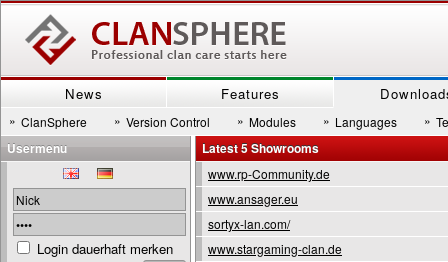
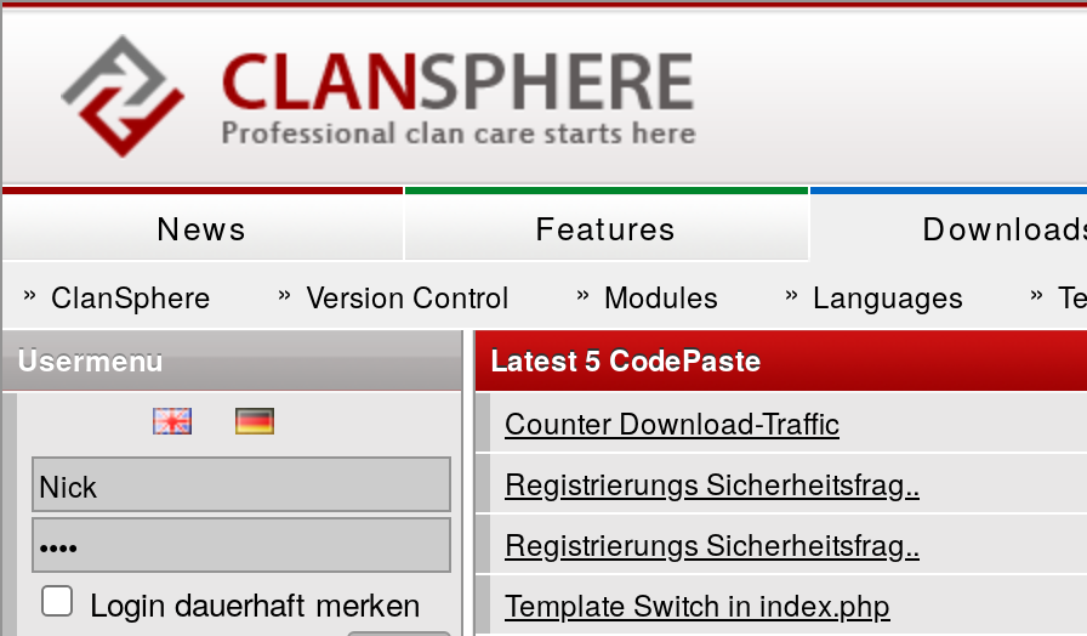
[202,139,330,182] Latest 5 Showrooms | www.rp-Community.de -> [490,337,840,442] Latest 5 CodePaste | Counter Download-Traffic
[208,190,298,207] www.ansager.eu -> [505,461,920,502] Registrierungs Sicherheitsfrag..
[208,215,290,232] sortyx-lan.com/ -> [505,522,920,563] Registrierungs Sicherheitsfrag..
[208,240,342,257] www.stargaming-clan.de -> [505,583,890,624] Template Switch in index.php

